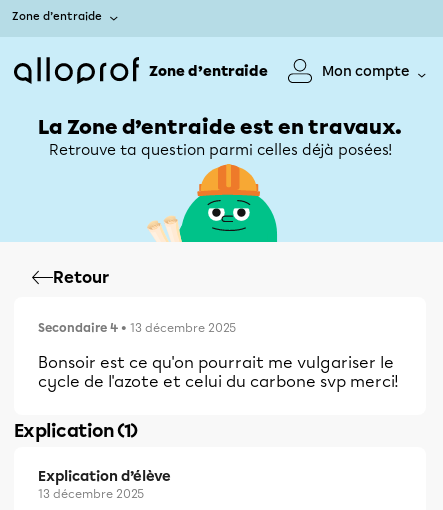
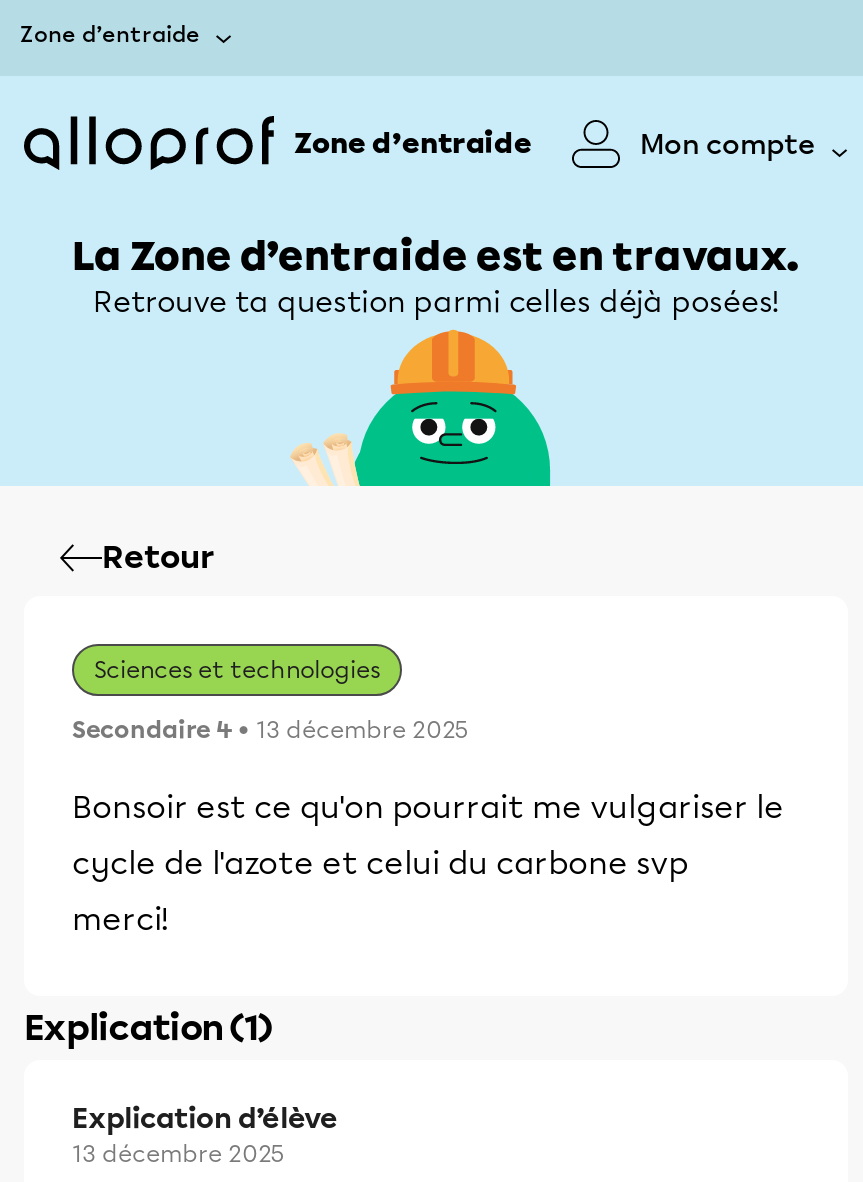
none -> [94,656,380,684] Sciences et technologies

